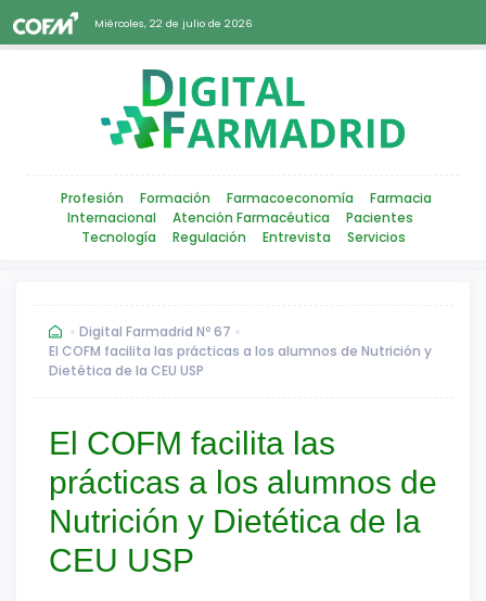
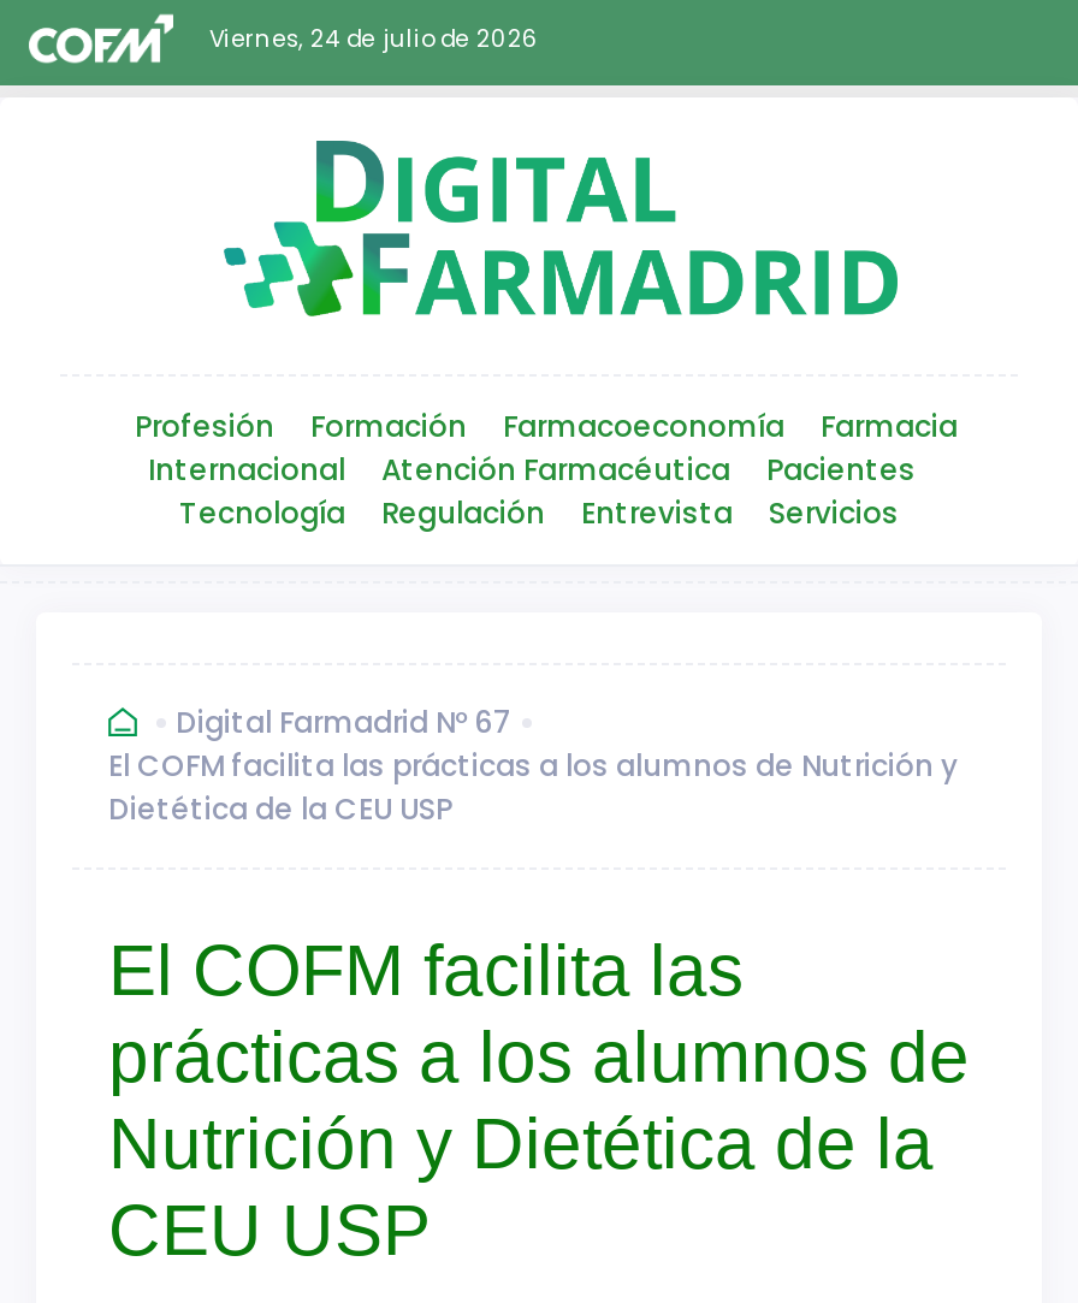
[94,16,253,30] Miércoles, 22 de julio de 2026 -> [209,23,539,54] Viernes, 24 de julio de 2026

